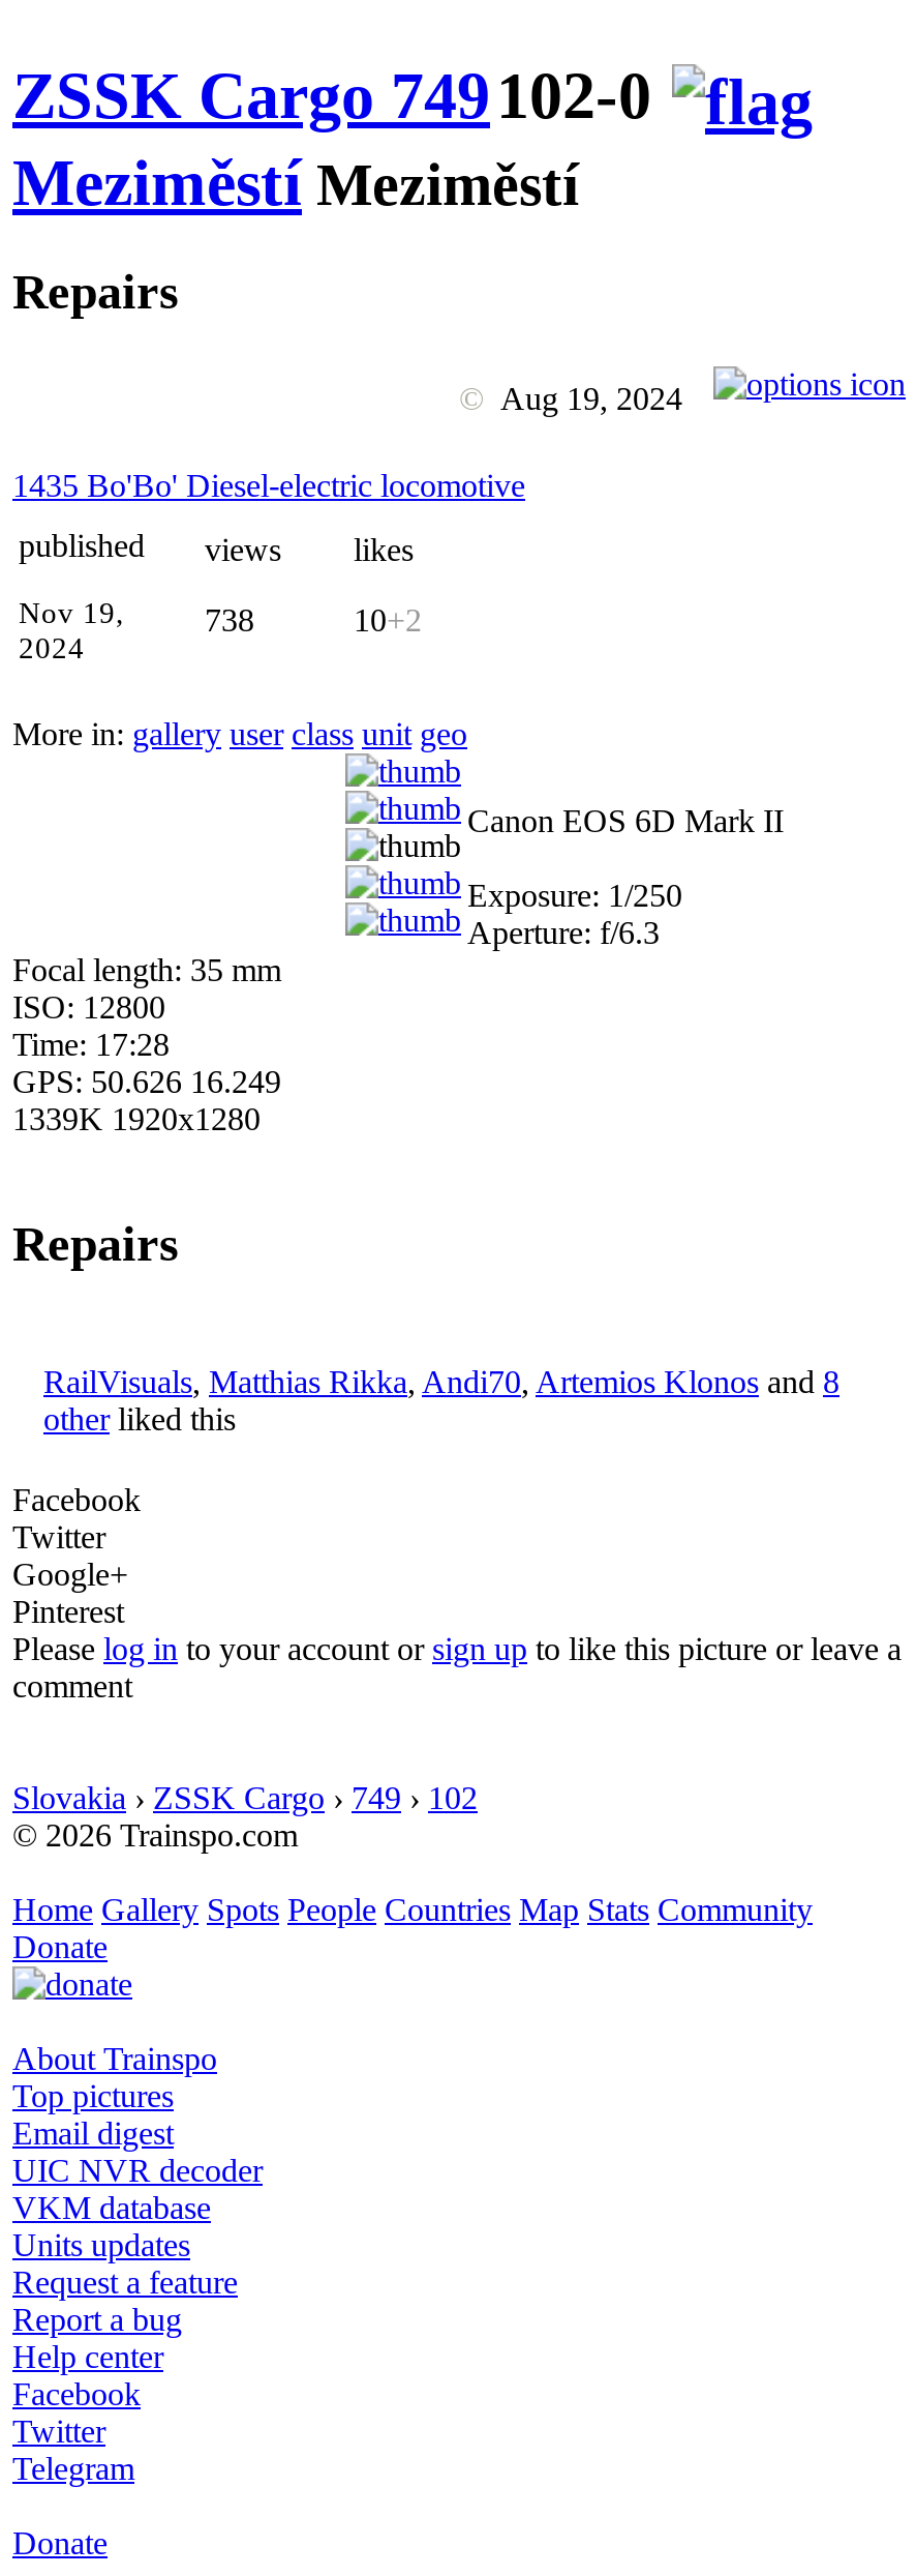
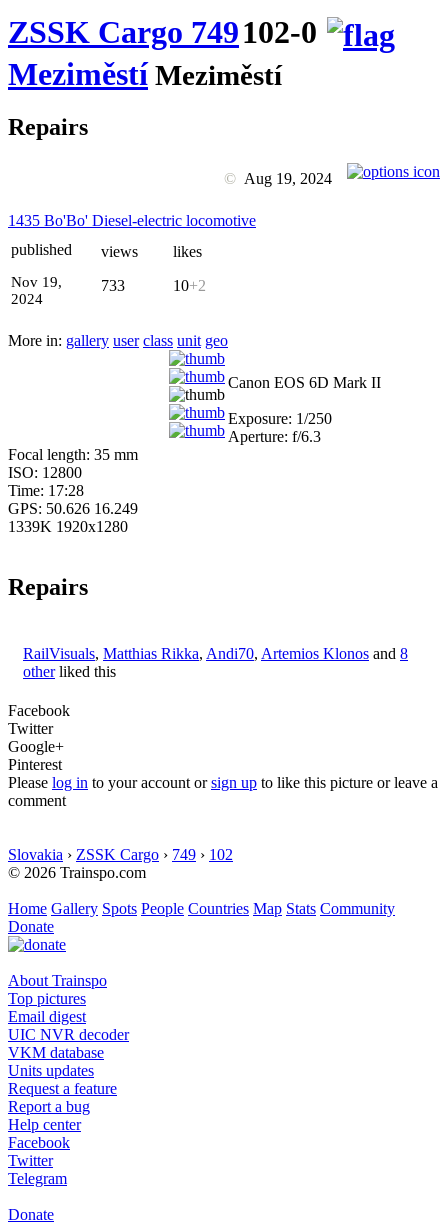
[205,602,254,637] 738 -> [101,277,125,294] 733

